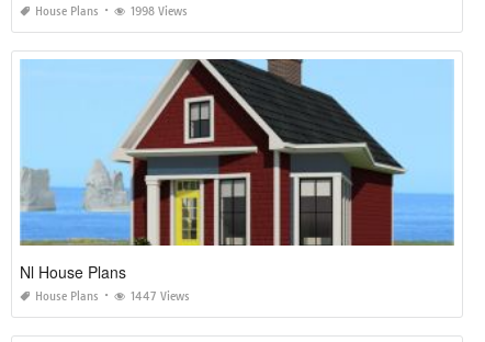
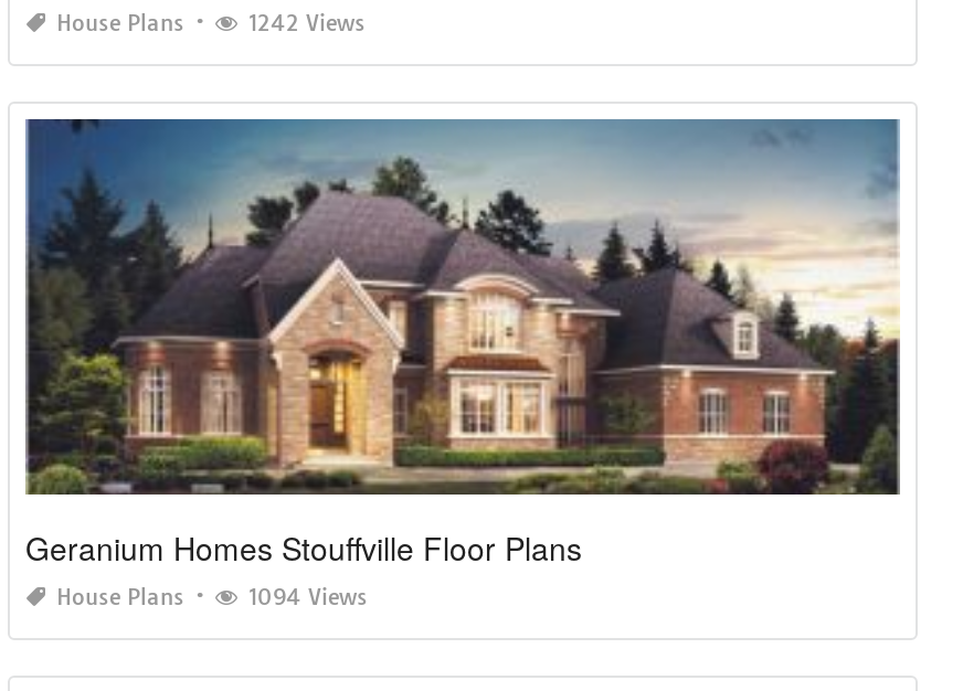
[131,4,188,19] 1998 Views -> [248,9,366,38] 1242 Views
[19,58,455,283] [image] | Nl House Plans -> [23,117,902,570] [image] | Geranium Homes Stouffville Floor Plans
[131,289,190,304] 1447 Views -> [248,583,368,612] 1094 Views

